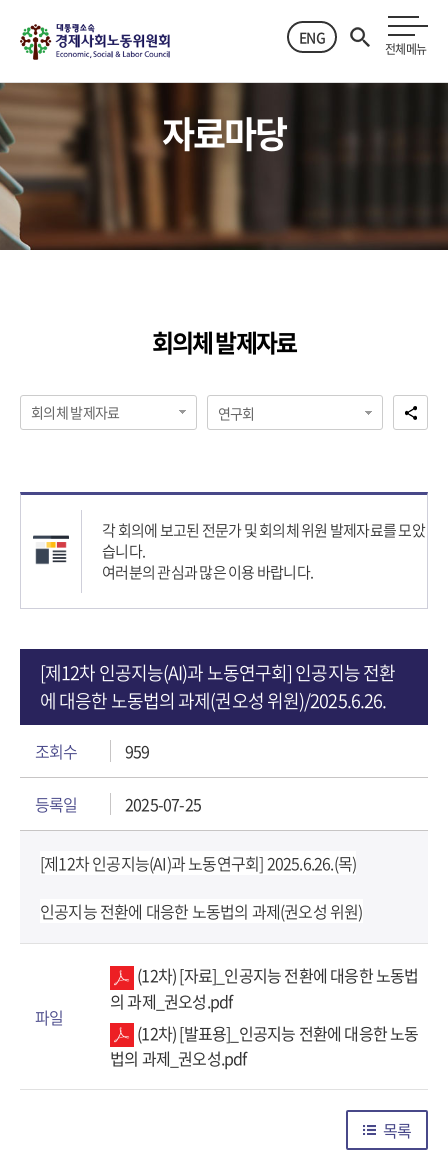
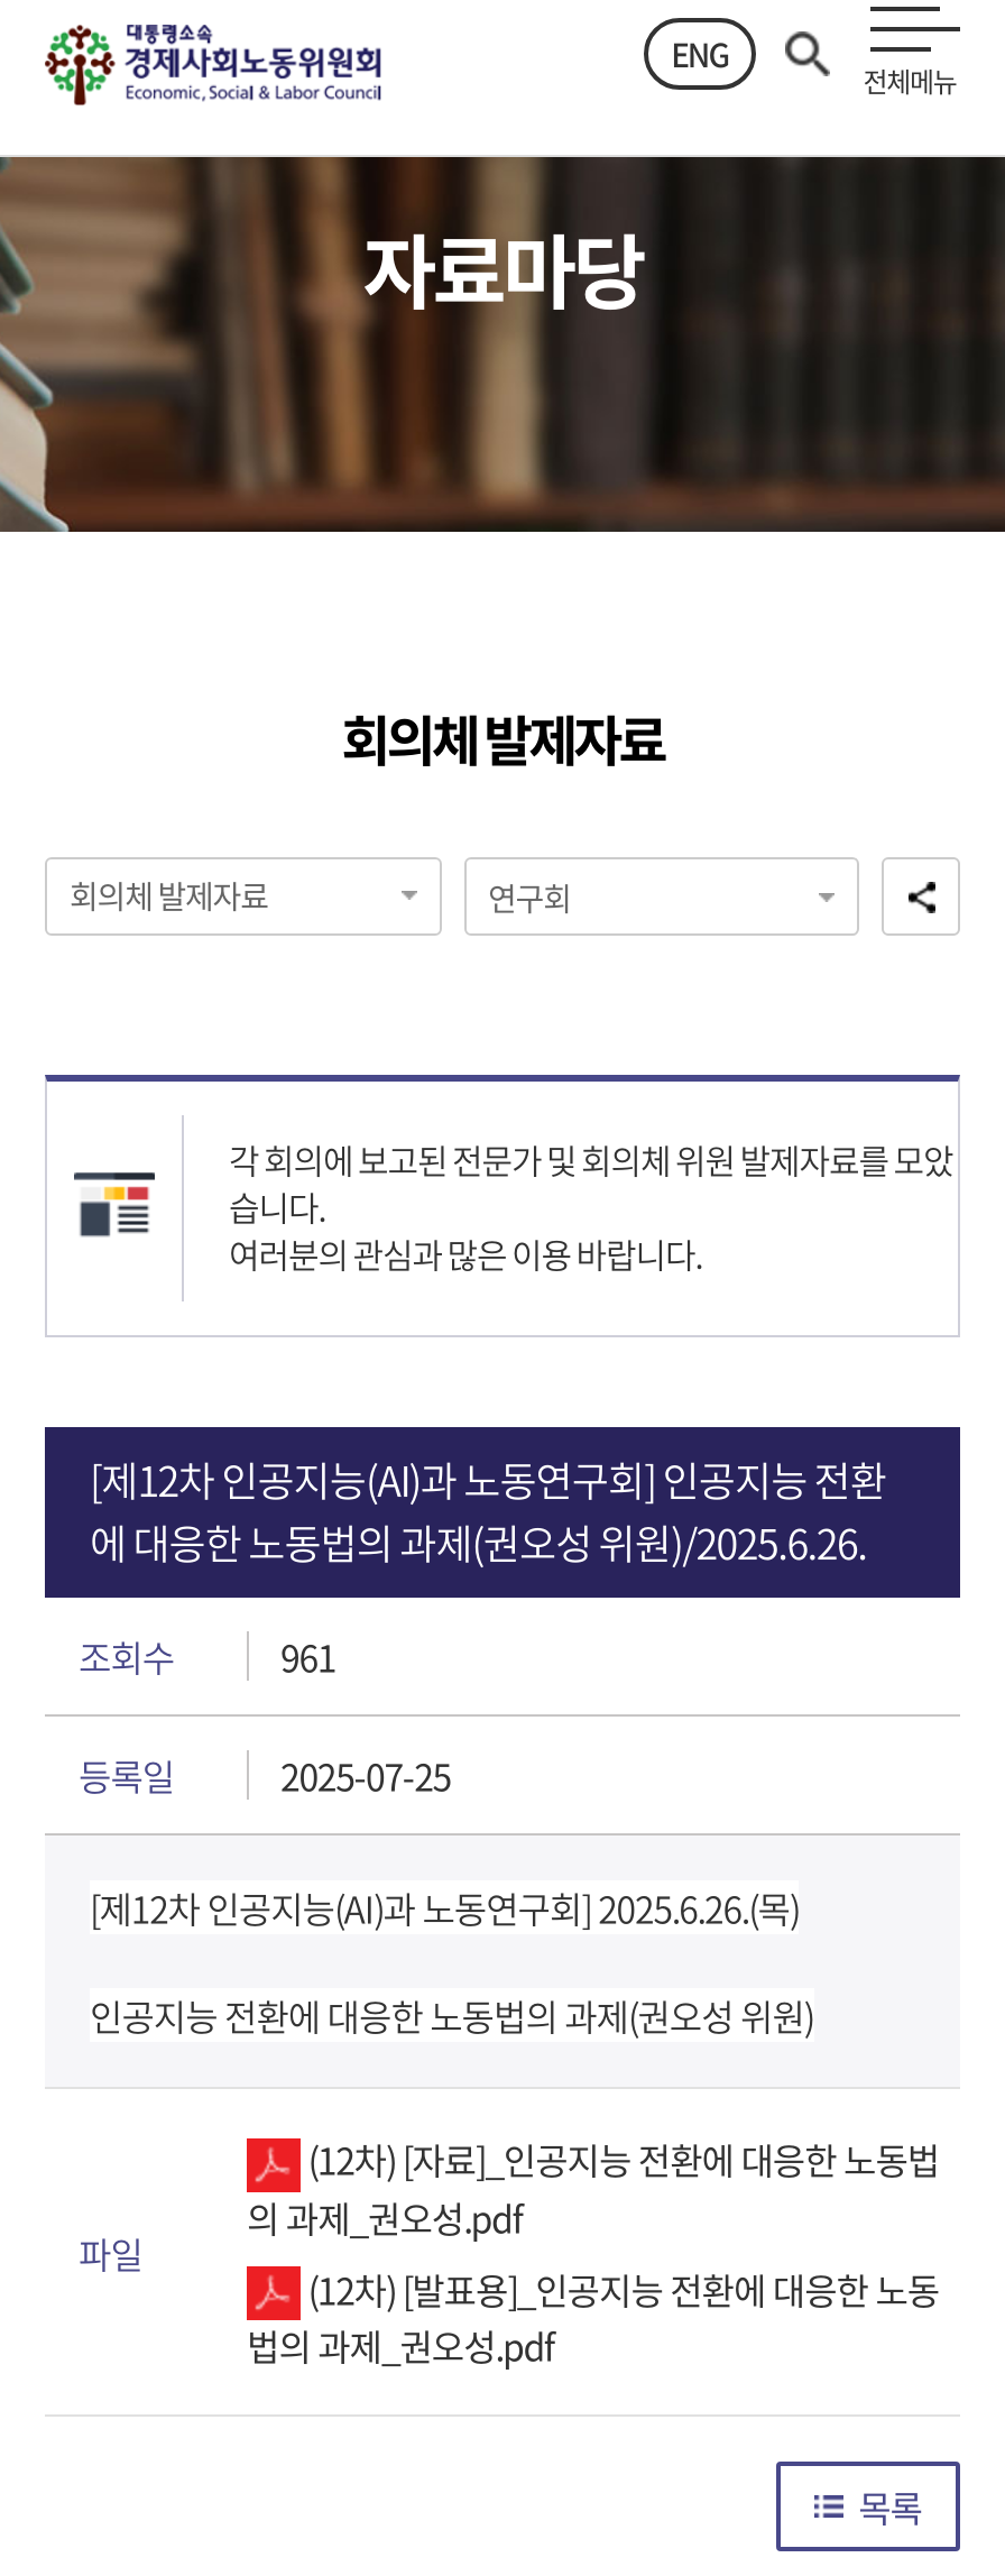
[35,739,150,763] 조회수 959 -> [79,1629,336,1683] 조회수 961

